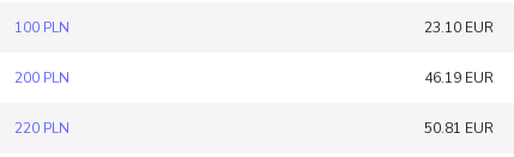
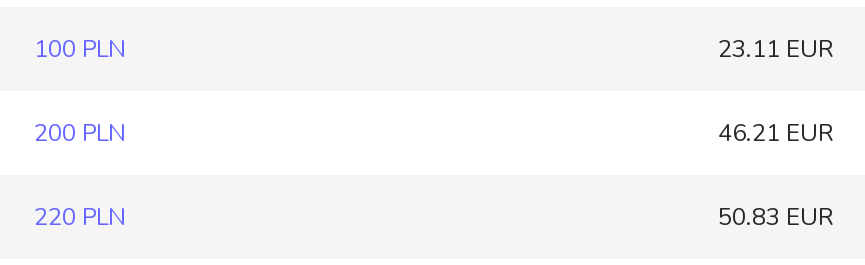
[424,18,494,37] 23.10 EUR -> [718,33,834,65] 23.11 EUR
[424,68,494,87] 46.19 EUR -> [718,117,834,149] 46.21 EUR
[424,119,494,138] 50.81 EUR -> [718,201,834,233] 50.83 EUR

